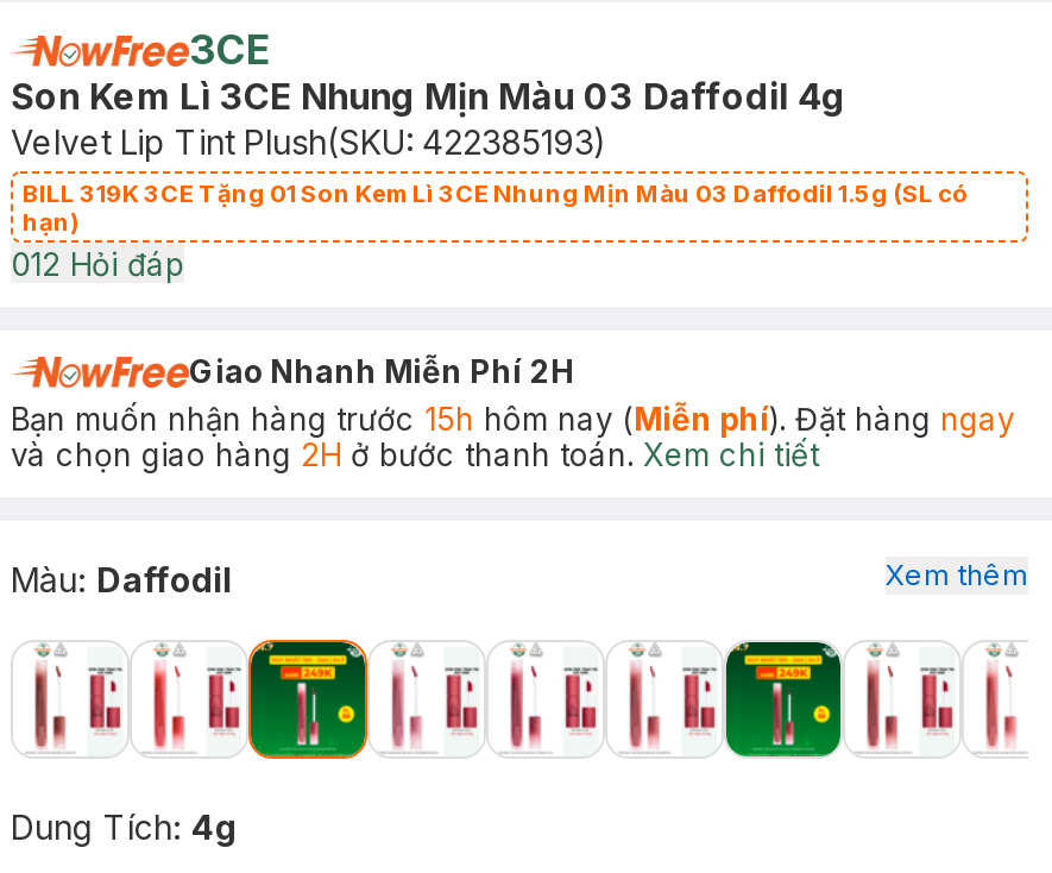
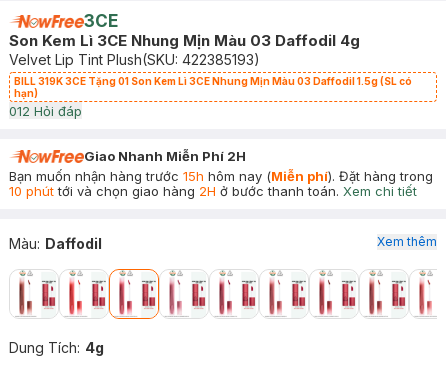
[11,400,1014,473] Bạn muốn nhận hàng trước 15h hôm nay (Miễn phí). Đặt hàng ngay | và chọn giao hàng 2H ở bước thanh toán. Xem chi tiết -> [9,168,433,199] Bạn muốn nhận hàng trước 15h hôm nay (Miễn phí). Đặt hàng trong | 10 phút tới và chọn giao hàng 2H ở bước thanh toán. Xem chi tiết
[248,640,367,759] [image] -> [109,269,159,319] [image]
[724,640,843,759] [image] -> [310,270,358,318] [image]

